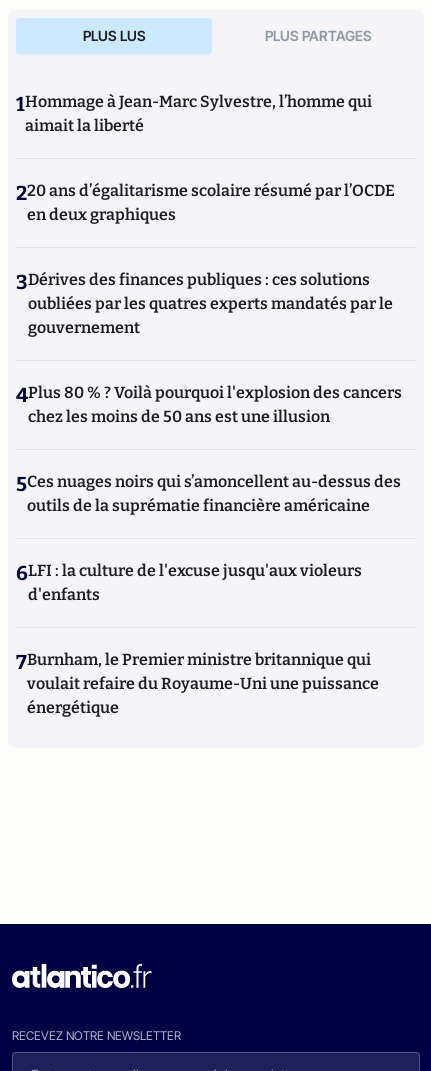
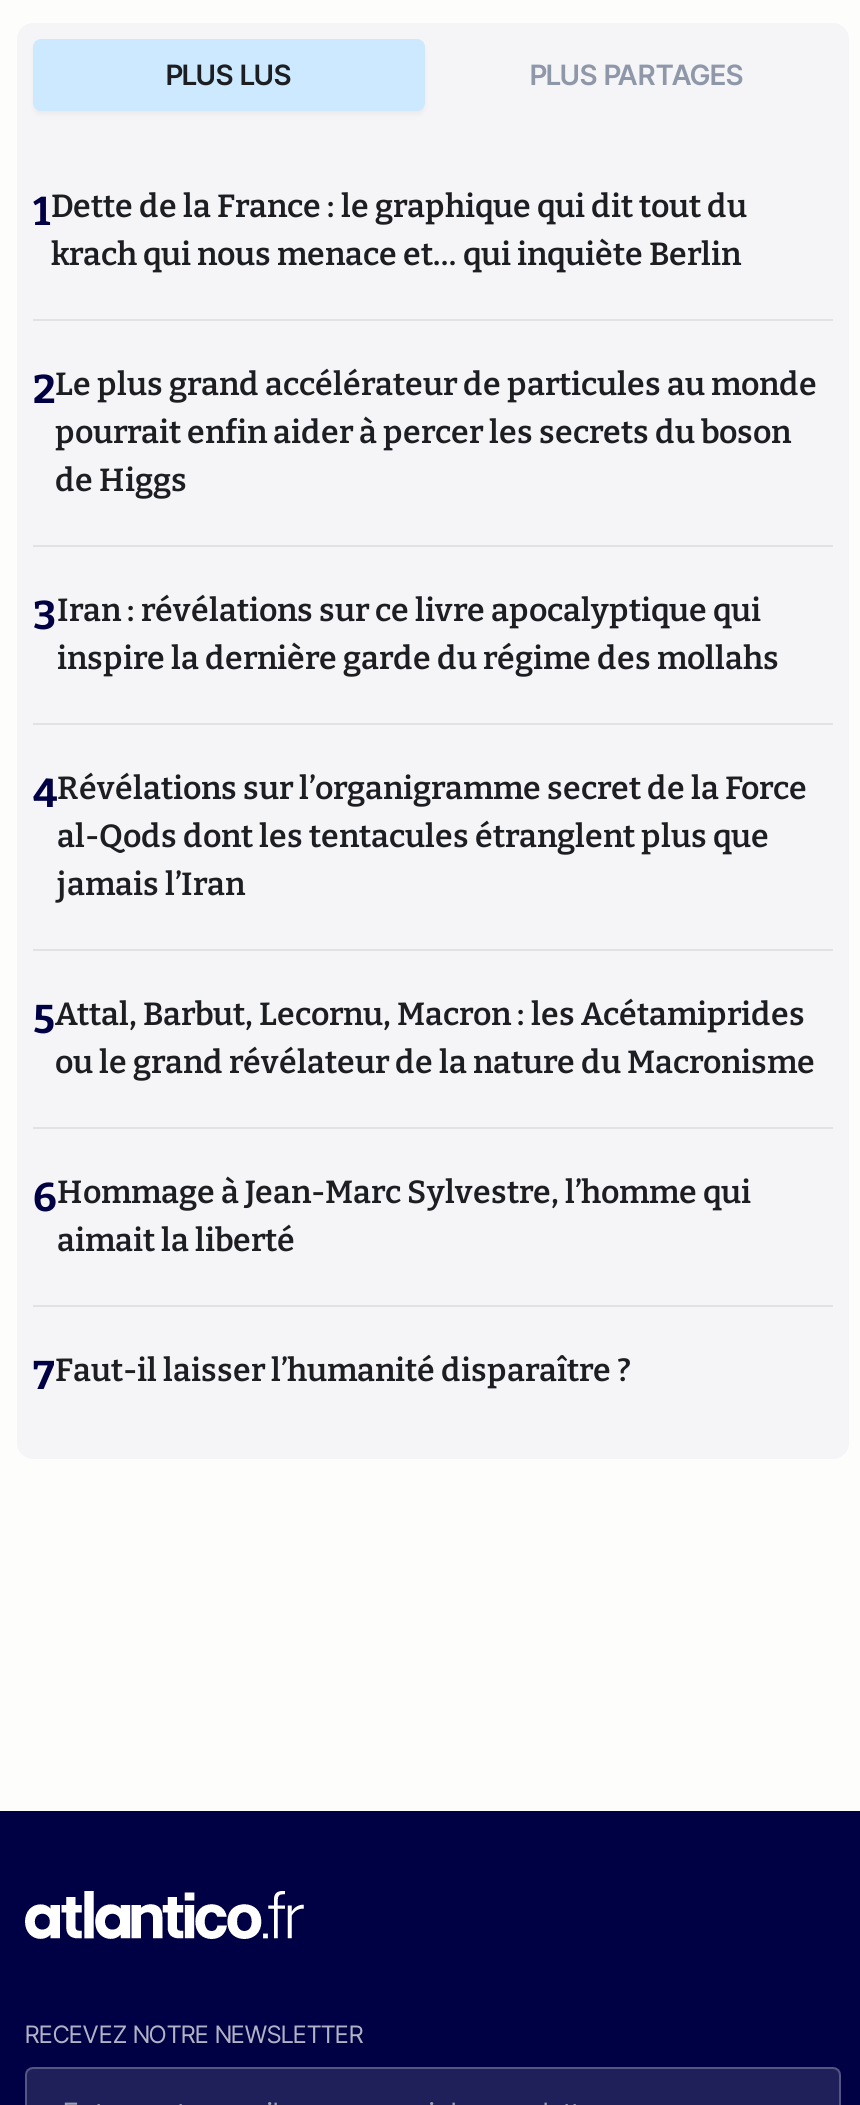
[16,92,372,116] 1Hommage à Jean-Marc Sylvestre, l’homme qui -> [33,187,817,1221] 1Dette de la France : le graphique qui dit tout du | krach qui nous menace et… qui inquiète Berlin | 2Le plus grand accélérateur de particules au monde | pourrait enfin aider à percer les secrets du boson | de Higgs | 3Iran : révélations sur ce livre apocalyptique qui | inspire la dernière garde du régime des mollahs | 4Révélations sur l’organigramme secret de la Force | al-Qods dont les tentacules étranglent plus que | jamais l’Iran | 5Attal, Barbut, Lecornu, Macron : les Acétamiprides | ou le grand révélateur de la nature du Macronisme | 6Hommage à Jean-Marc Sylvestre, l’homme qui
moved [25,116,144,135] -> [57,1221,295,1259]: aimait la liberté
[16,181,402,717] 220 ans d’égalitarisme scolaire résumé par l’OCDE | en deux graphiques | 3Dérives des finances publiques : ces solutions | oubliées par les quatres experts mandatés par le | gouvernement | 4Plus 80 % ? Voilà pourquoi l'explosion des cancers | chez les moins de 50 ans est une illusion | 5Ces nuages noirs qui s’amoncellent au-dessus des | outils de la suprématie financière américaine | 6LFI : la culture de l'excuse jusqu'aux violeurs | d'enfants | 7Burnham, le Premier ministre britannique qui | voulait refaire du Royaume-Uni une puissance | énergétique -> [33,1351,631,1399] 7Faut-il laisser l’humanité disparaître ?

